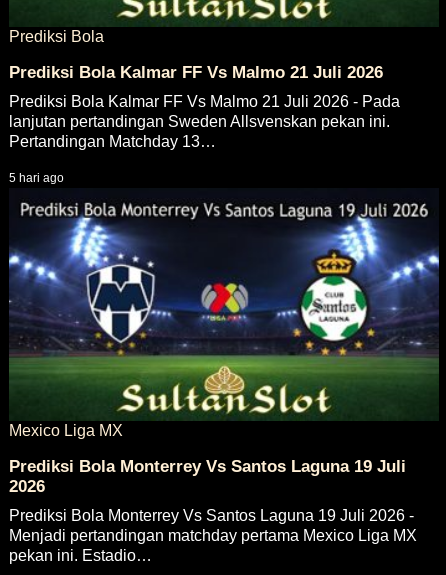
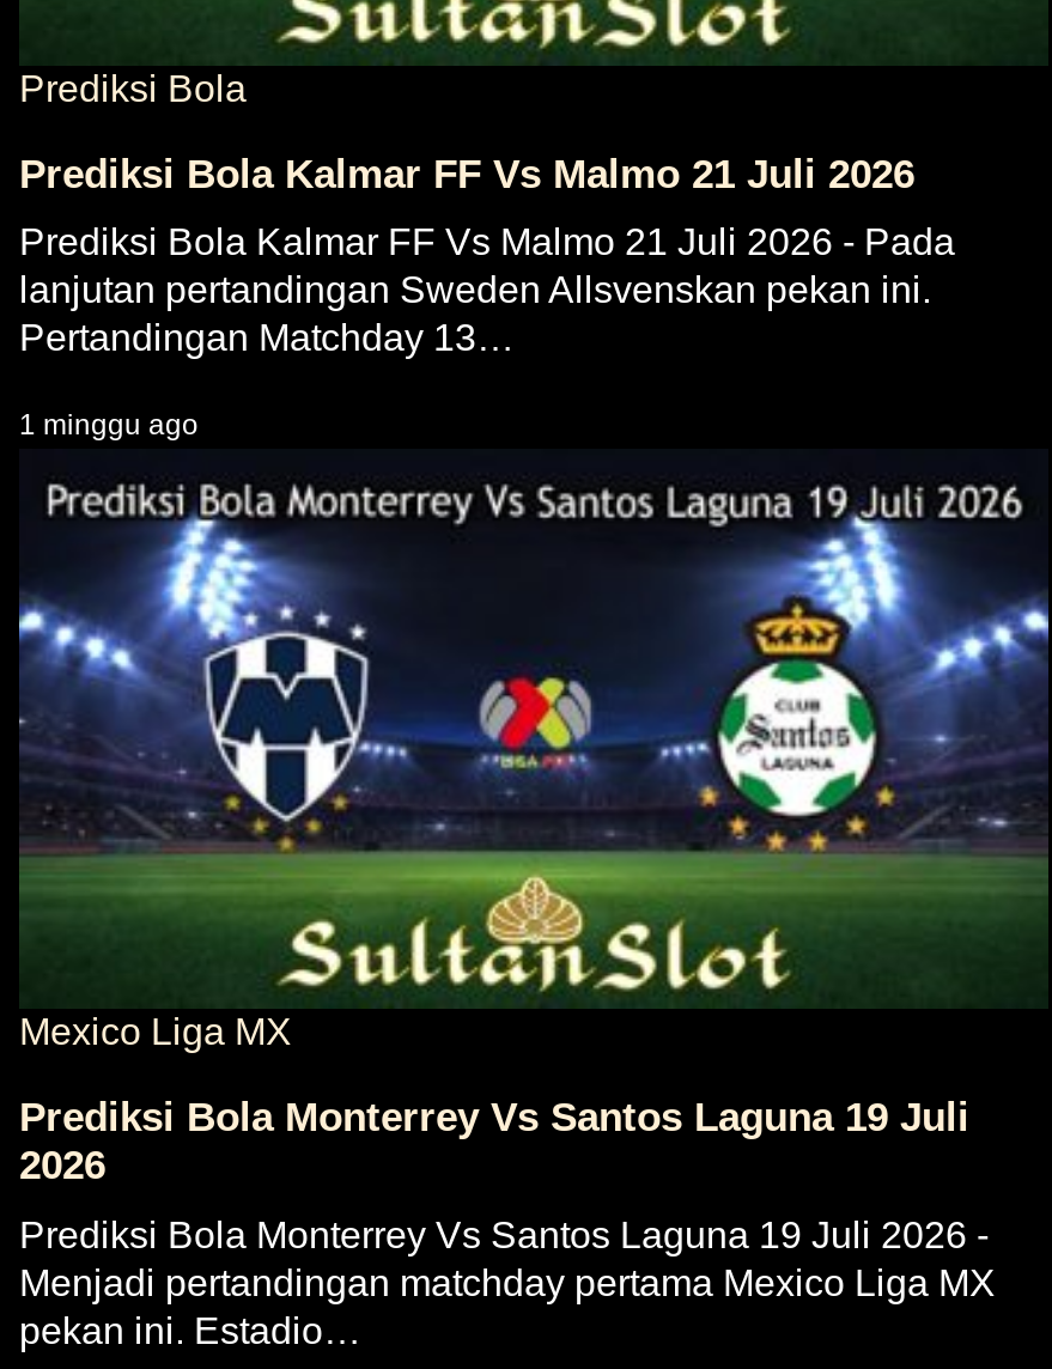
[9,171,64,185] 5 hari ago -> [19,409,199,442] 1 minggu ago

